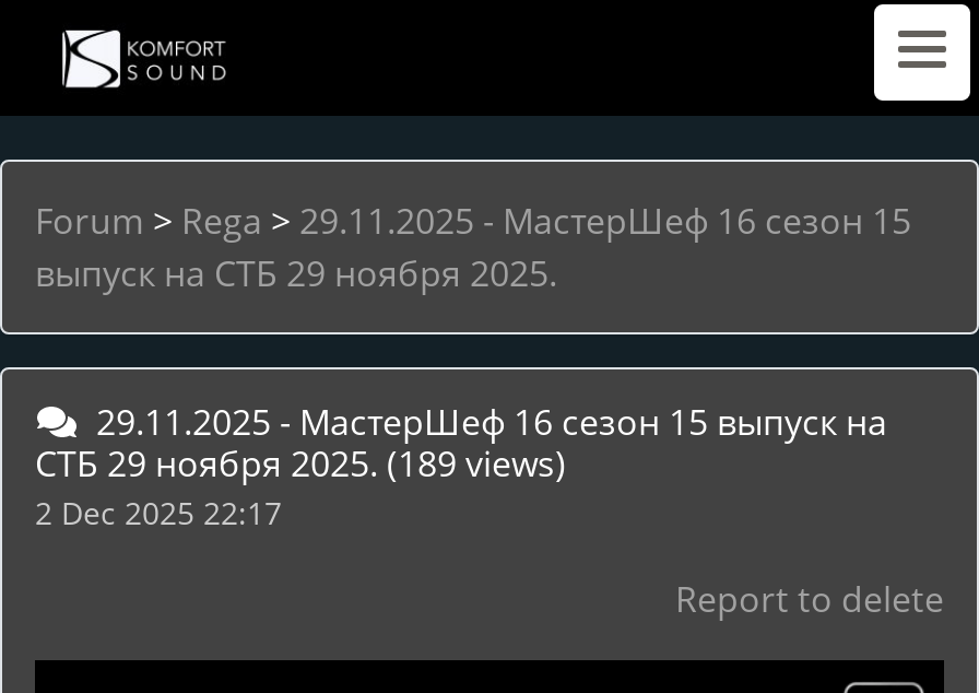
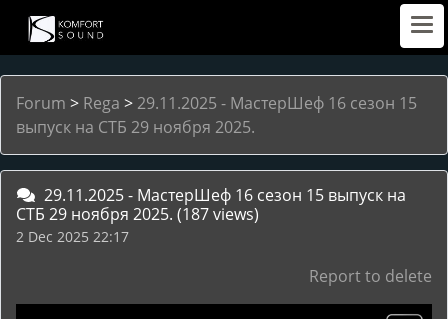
[35,439,566,488] СТБ 29 ноября 2025. (189 views) -> [16,203,259,225] СТБ 29 ноября 2025. (187 views)

